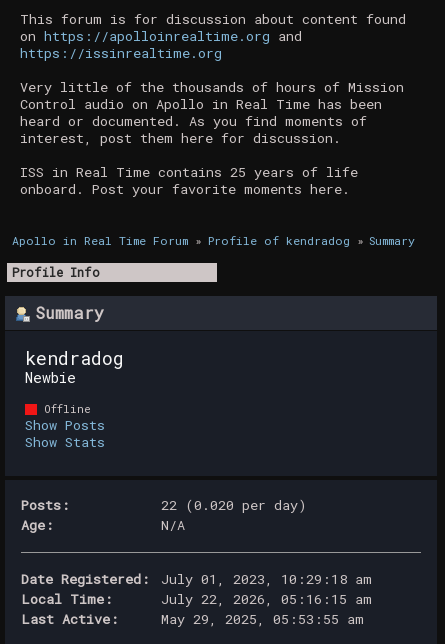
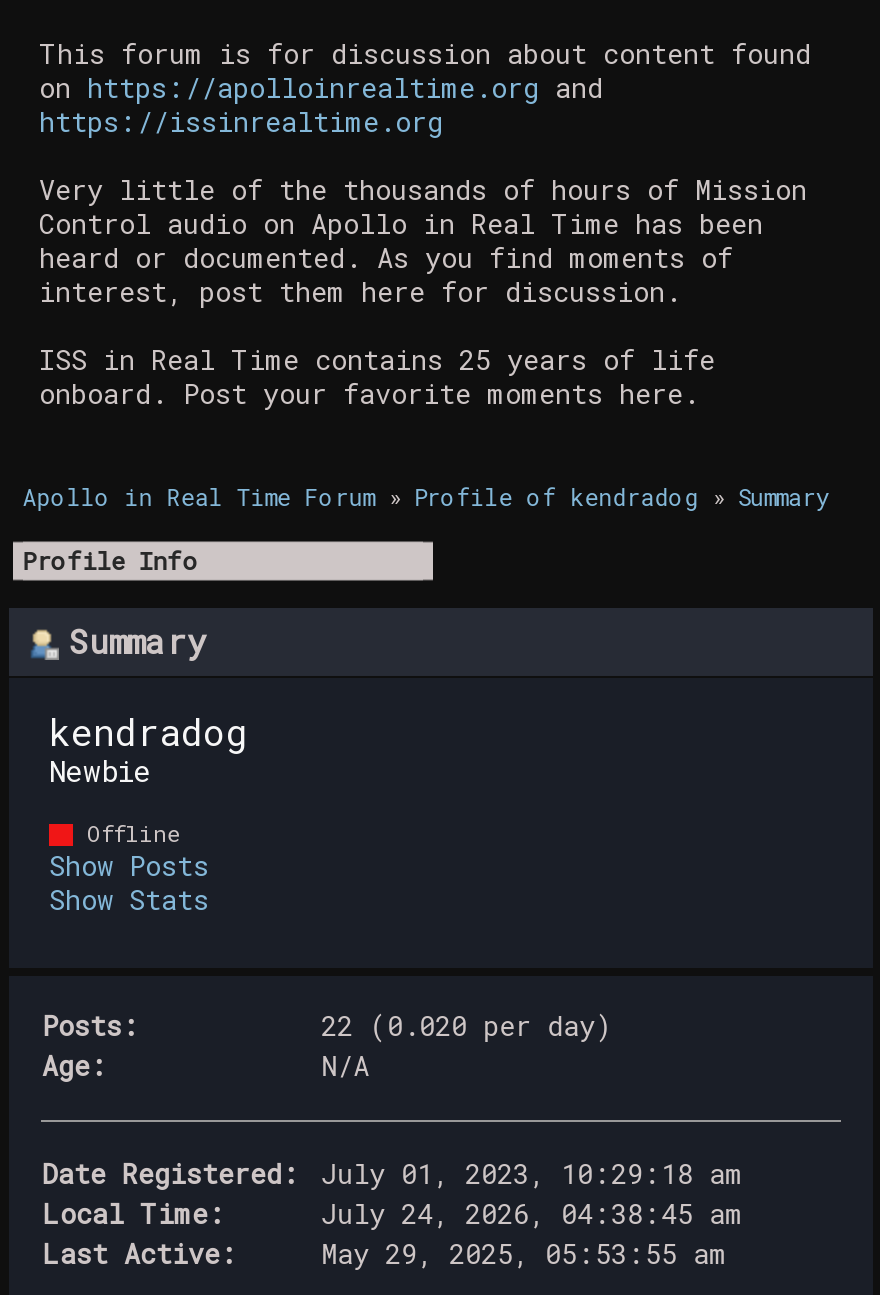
[161,590,372,608] July 22, 2026, 05:16:15 am -> [321,1197,743,1233] July 24, 2026, 04:38:45 am

